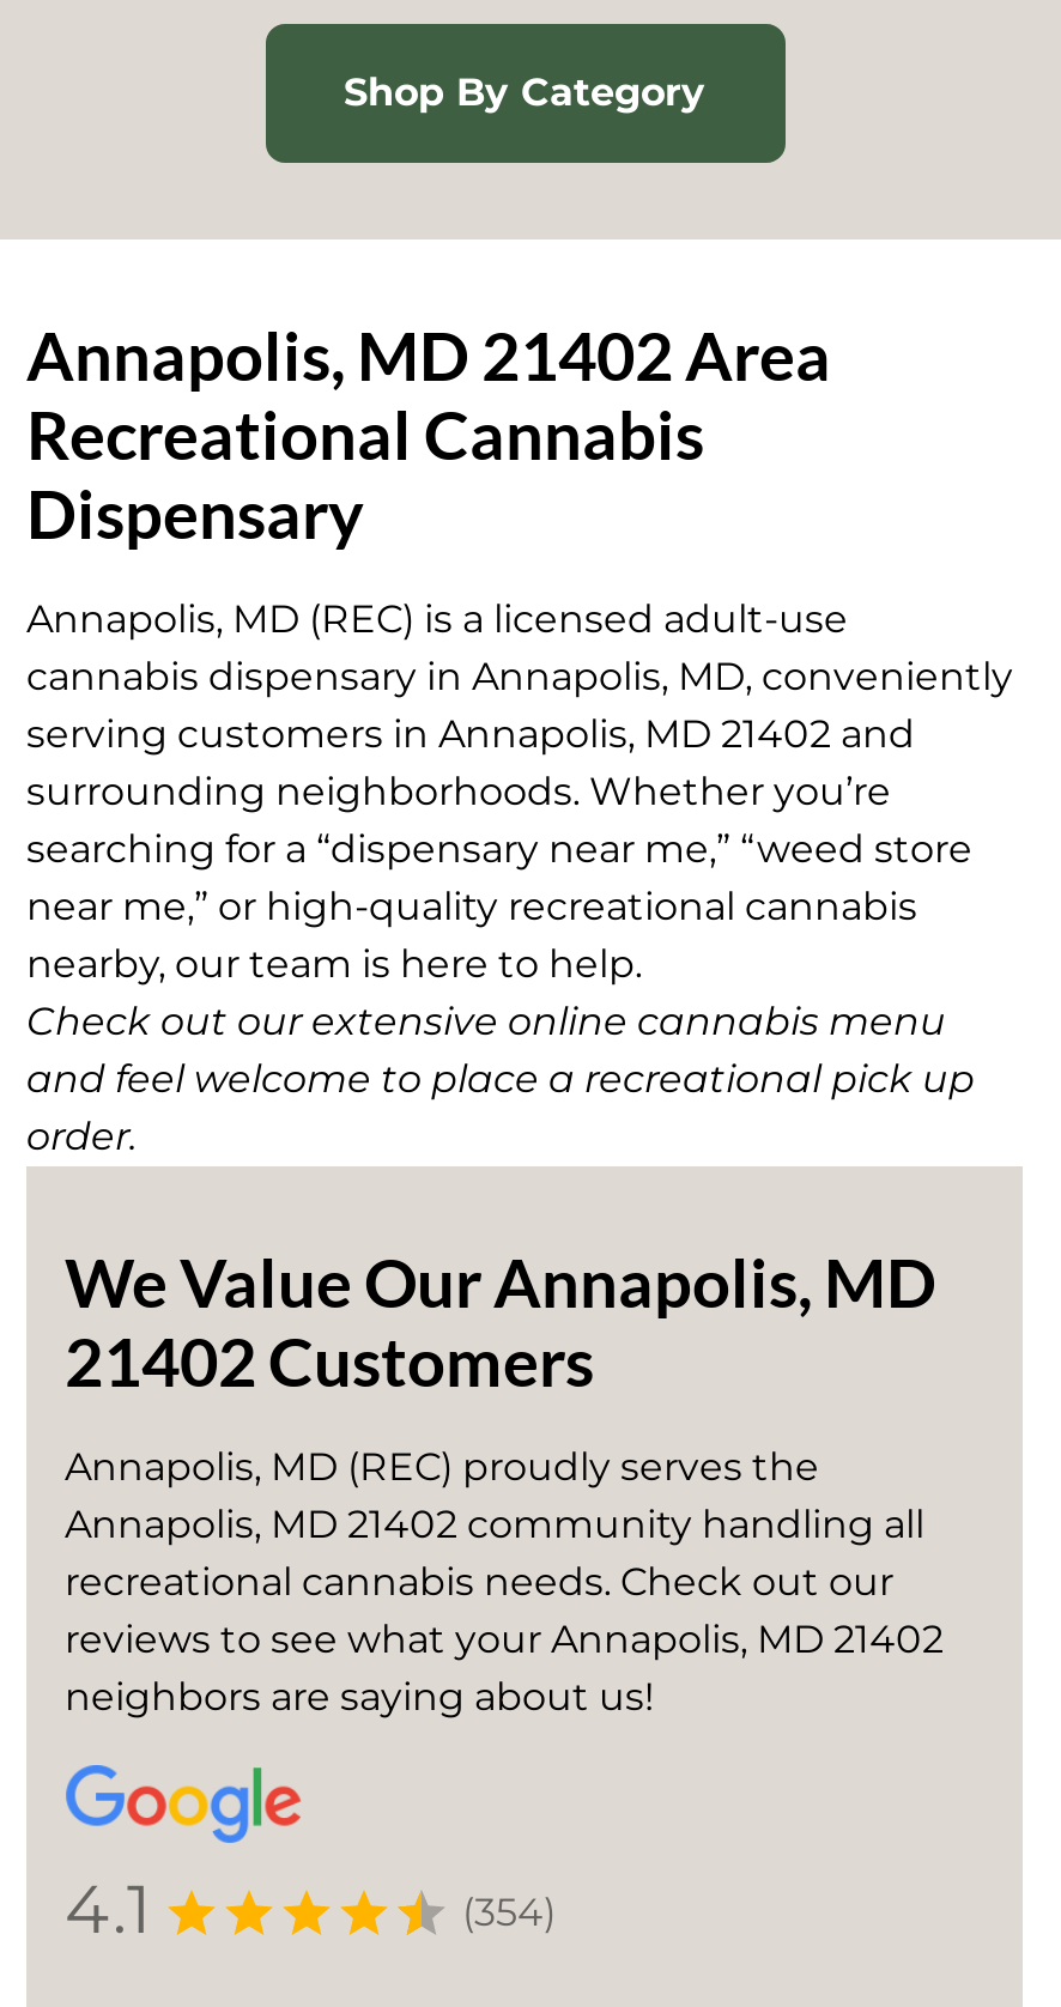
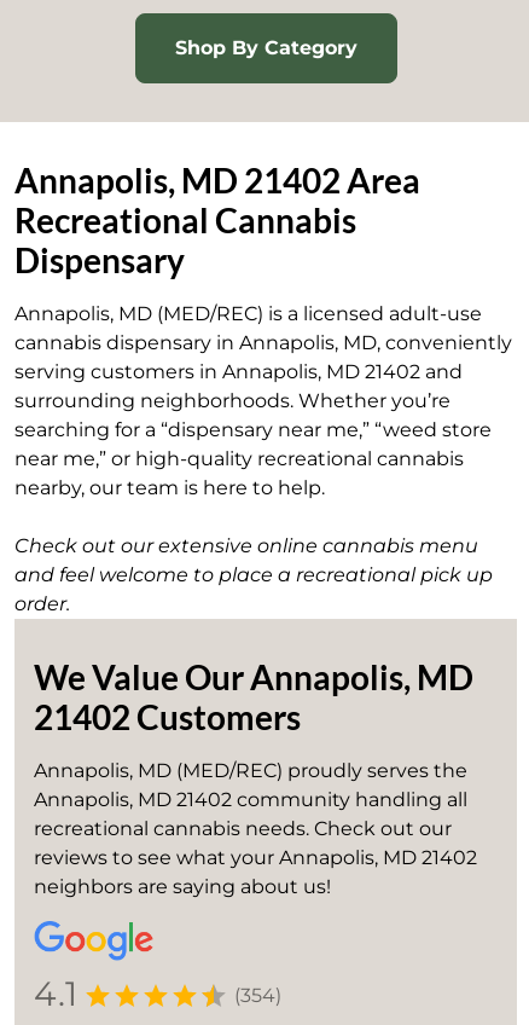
[26,596,848,642] Annapolis, MD (REC) is a licensed adult-use -> [14,302,482,325] Annapolis, MD (MED/REC) is a licensed adult-use
[65,1444,819,1490] Annapolis, MD (REC) proudly serves the -> [34,759,467,782] Annapolis, MD (MED/REC) proudly serves the

